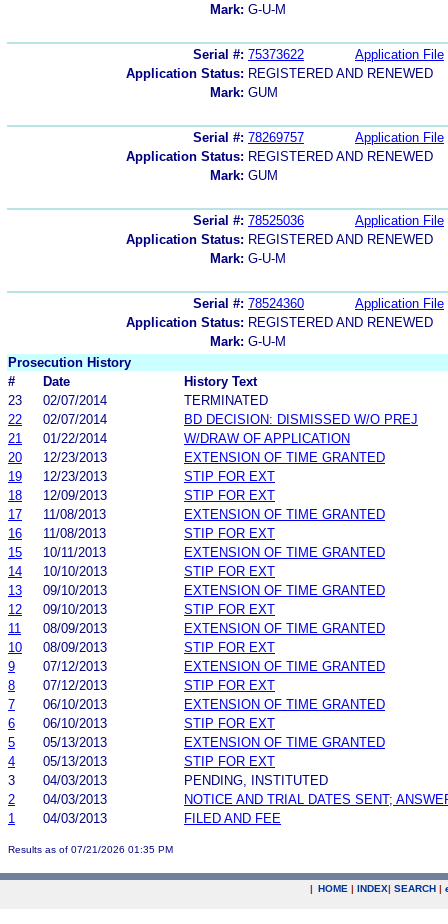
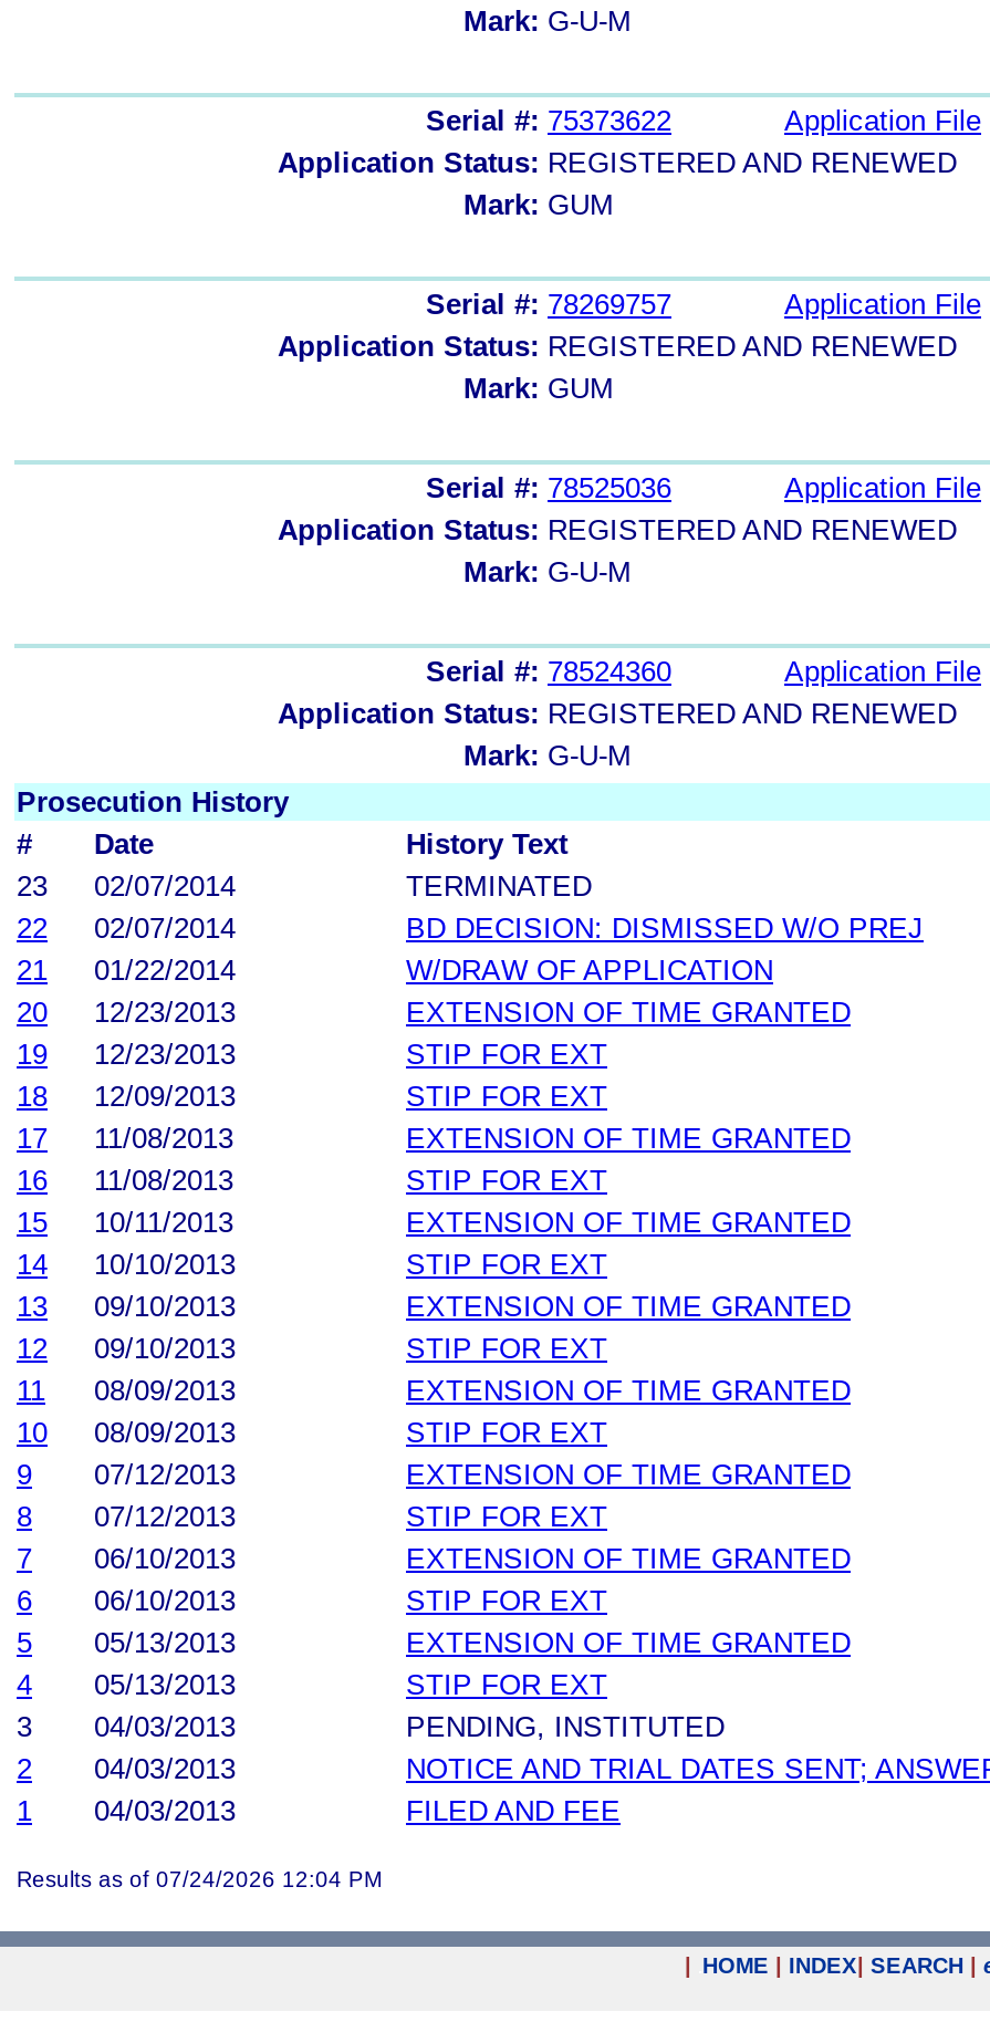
[8,844,173,855] Results as of 07/21/2026 01:35 PM -> [17,1867,382,1891] Results as of 07/24/2026 12:04 PM

